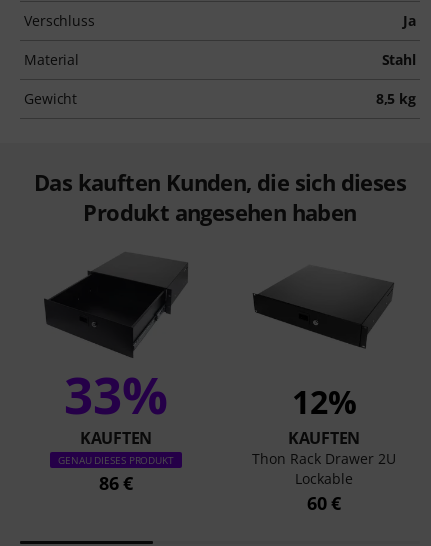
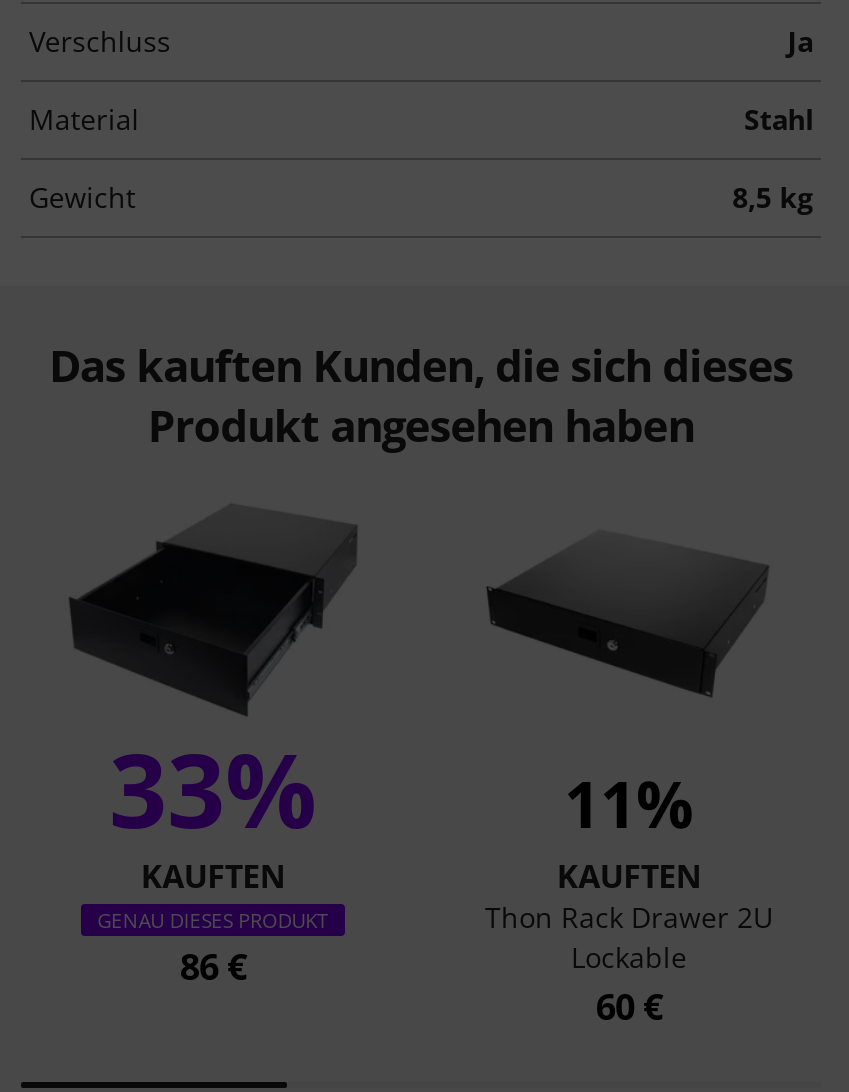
[291,379,356,422] 12% -> [564,759,694,845] 11%

